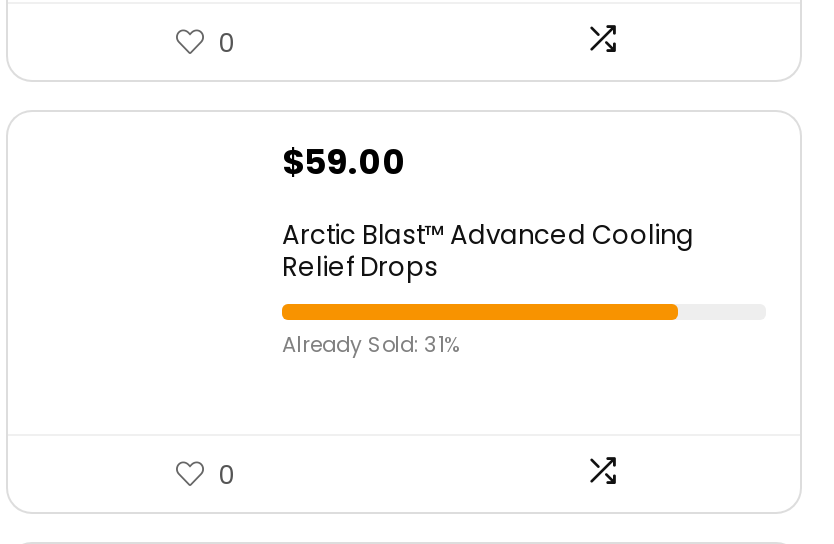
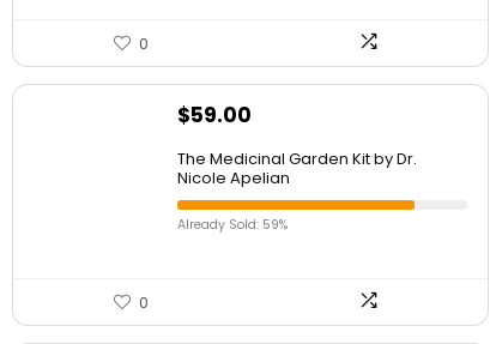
[282,216,694,286] Arctic Blast™ Advanced Cooling | Relief Drops -> [177,147,417,189] The Medicinal Garden Kit by Dr. | Nicole Apelian
[282,330,458,360] Already Sold: 31% -> [177,216,288,234] Already Sold: 59%

